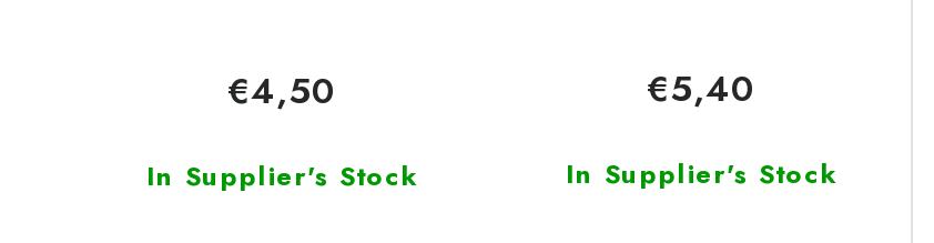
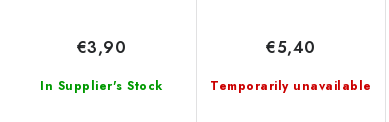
[227,65,337,116] €4,50 -> [76,36,126,59] €3,90
[566,154,837,194] In Supplier's Stock -> [210,77,371,95] Temporarily unavailable

